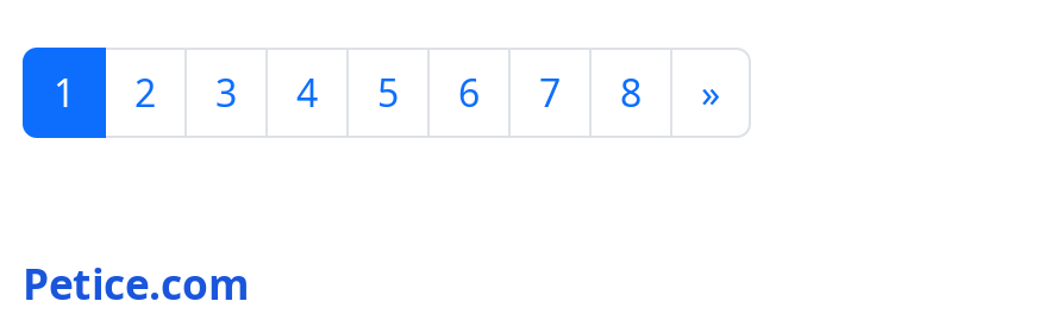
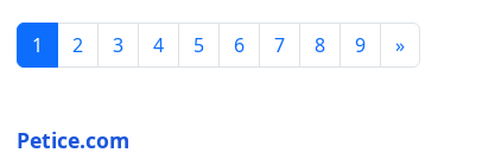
none -> [355,32,366,58] 9

